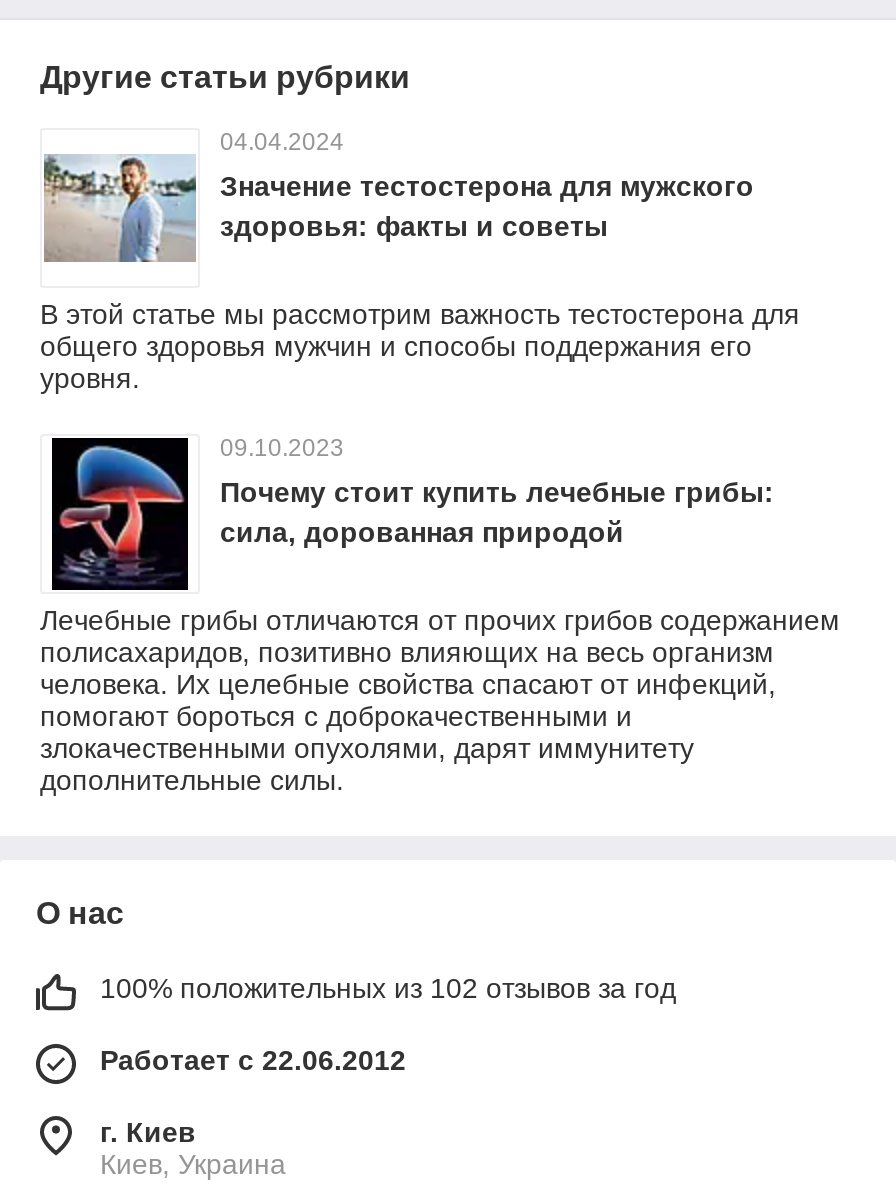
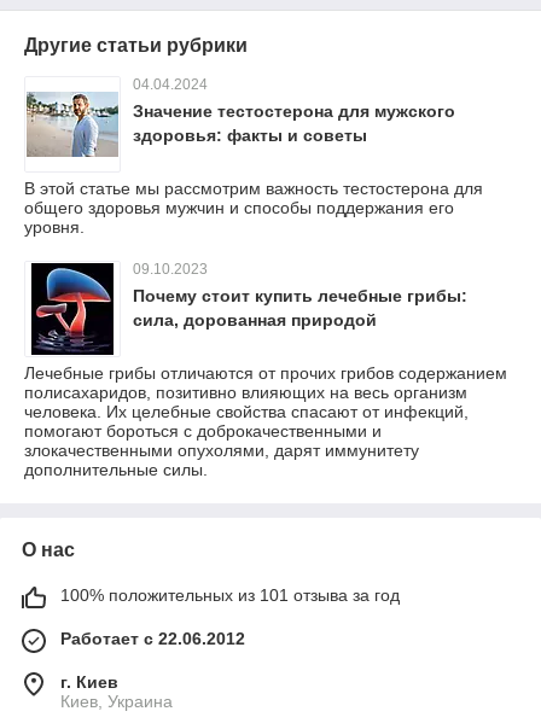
[100,972,676,1004] 100% положительных из 102 отзывов за год -> [60,585,400,605] 100% положительных из 101 отзыва за год

